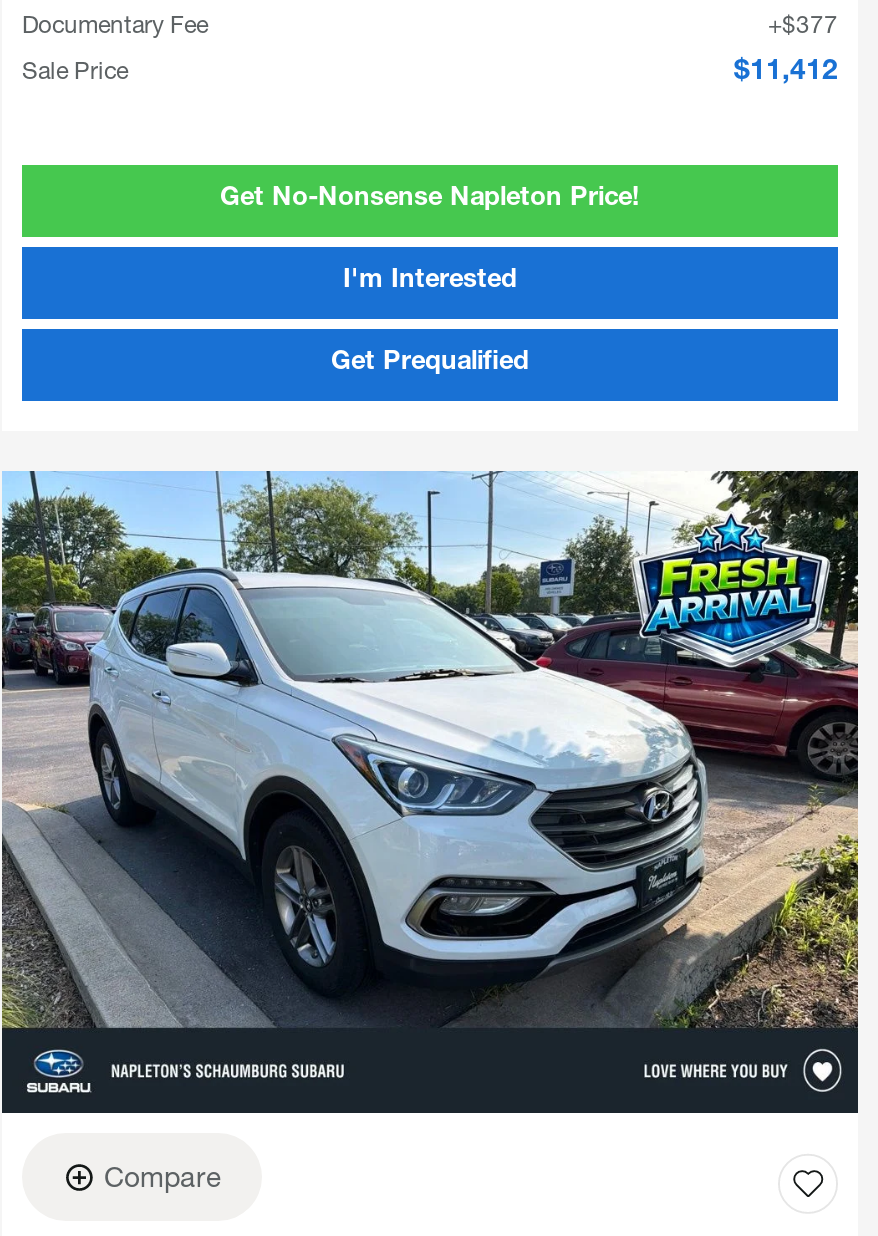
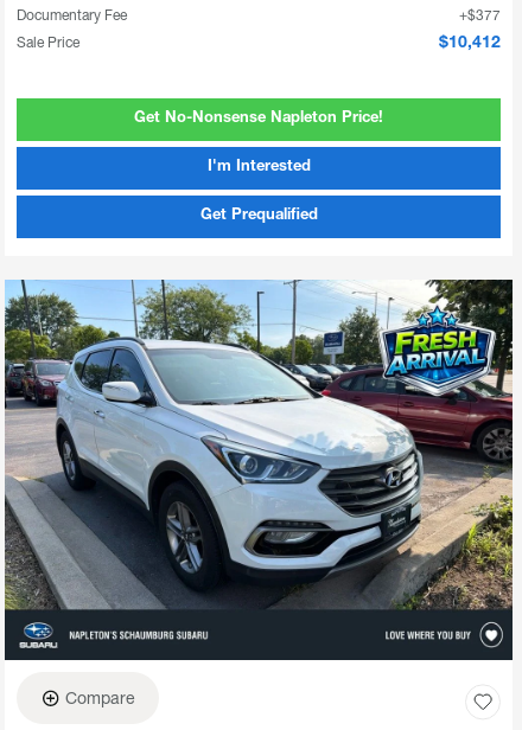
[734,60,838,88] $11,412 -> [439,36,501,53] $10,412

